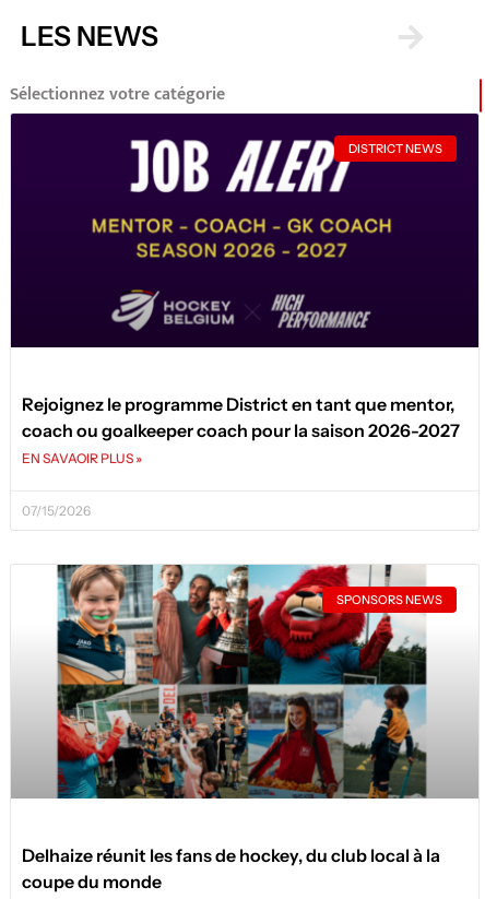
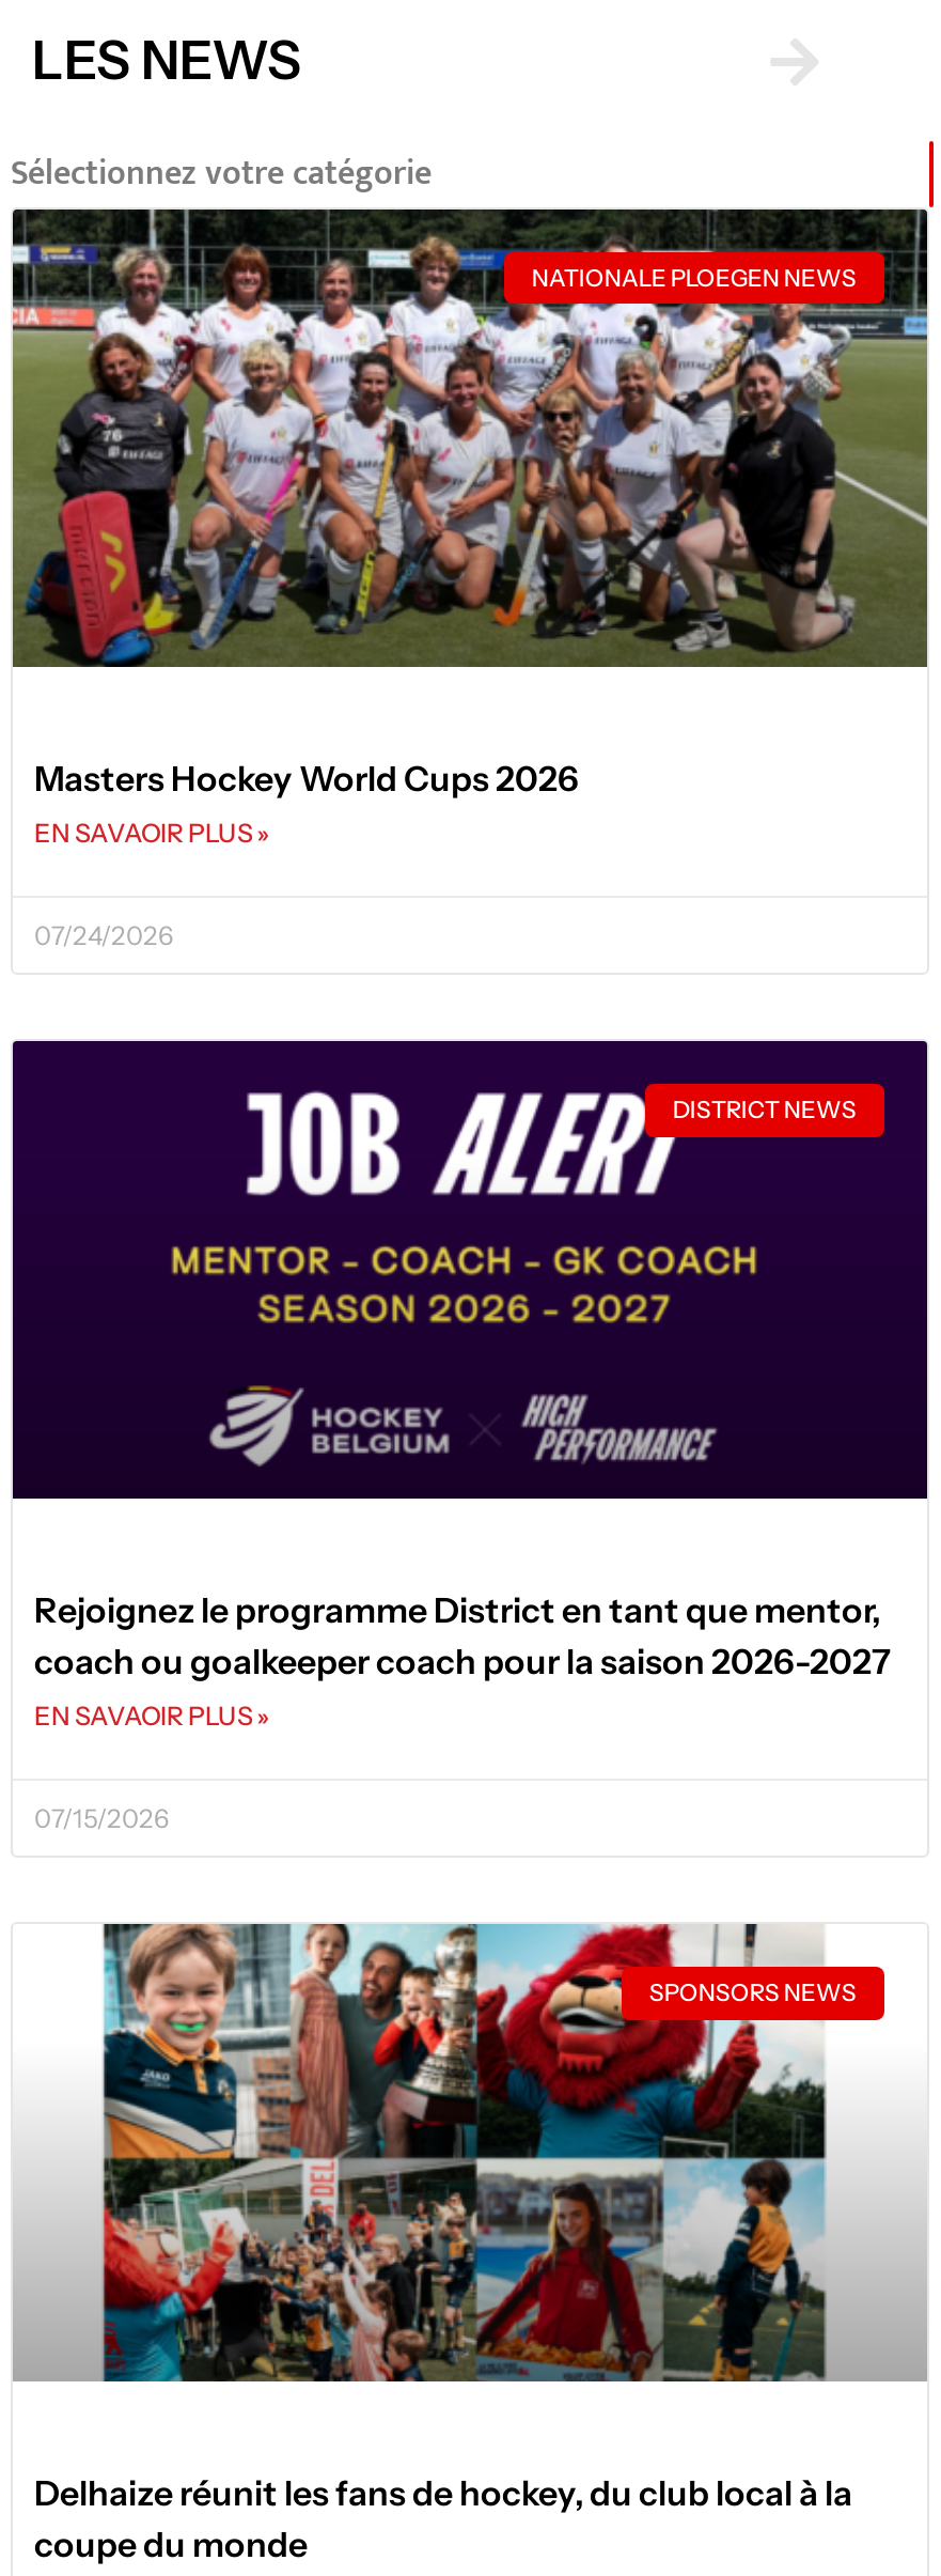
none -> [11,206,929,670] [image] | NATIONALE PLOEGEN NEWS
none -> [34,758,579,952] Masters Hockey World Cups 2026 | EN SAVAOIR PLUS » | 07/24/2026

